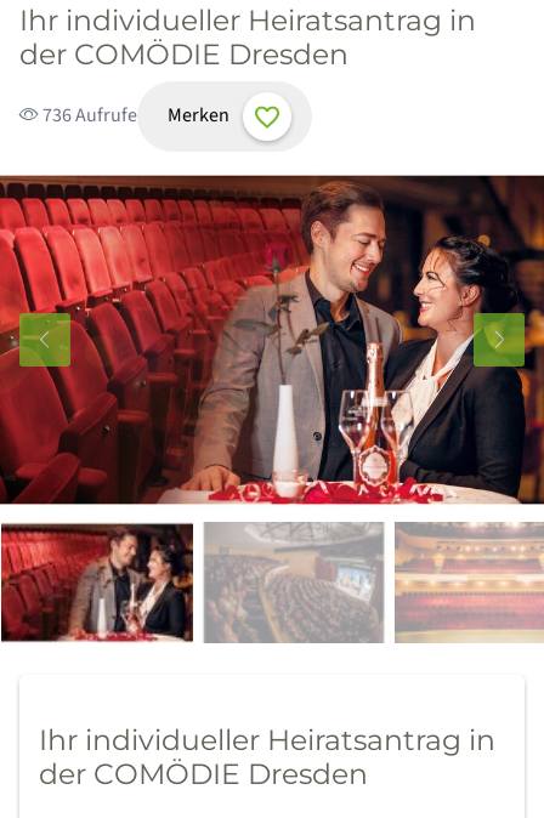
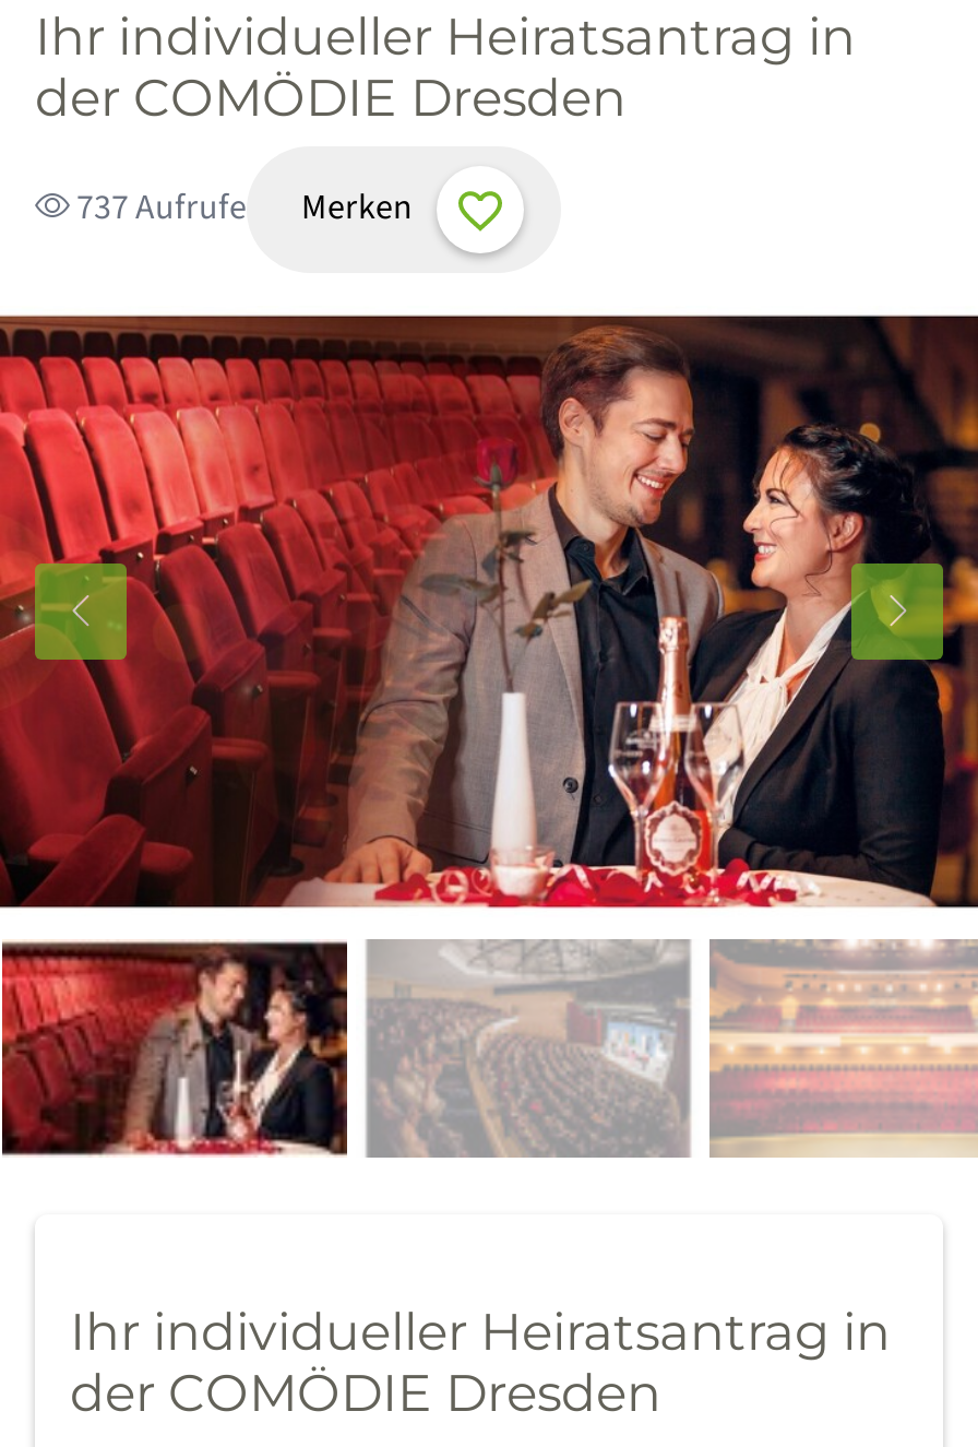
[39,102,229,129] 736 Aufrufe Merken -> [70,183,413,232] 737 Aufrufe Merken

